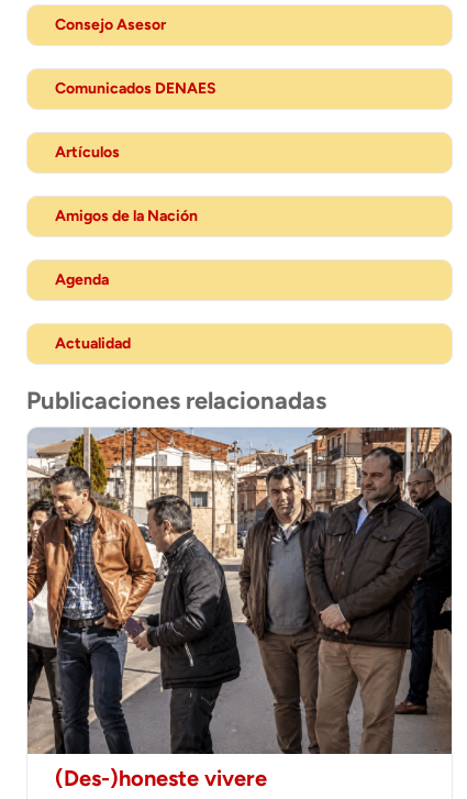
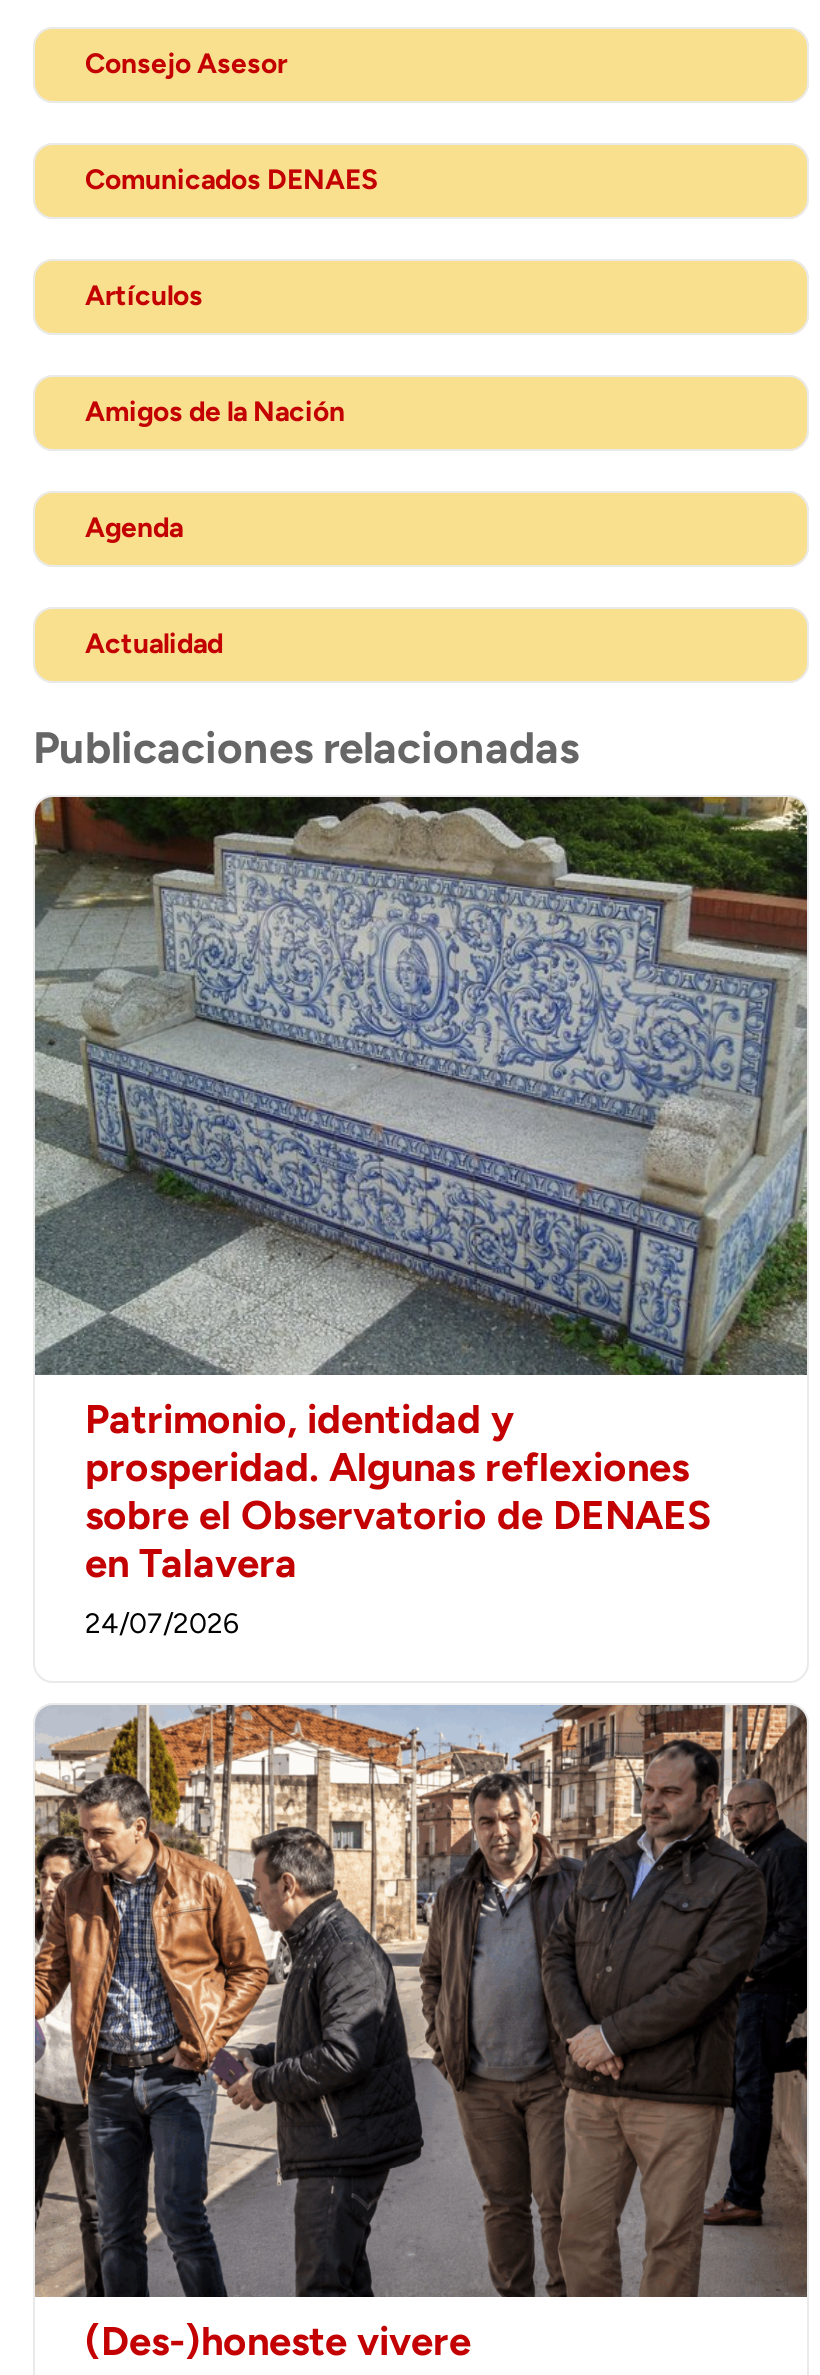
none -> [33,795,809,1640] [image] | Patrimonio, identidad y | prosperidad. Algunas reflexiones | sobre el Observatorio de DENAES | en Talavera | 24/07/2026

